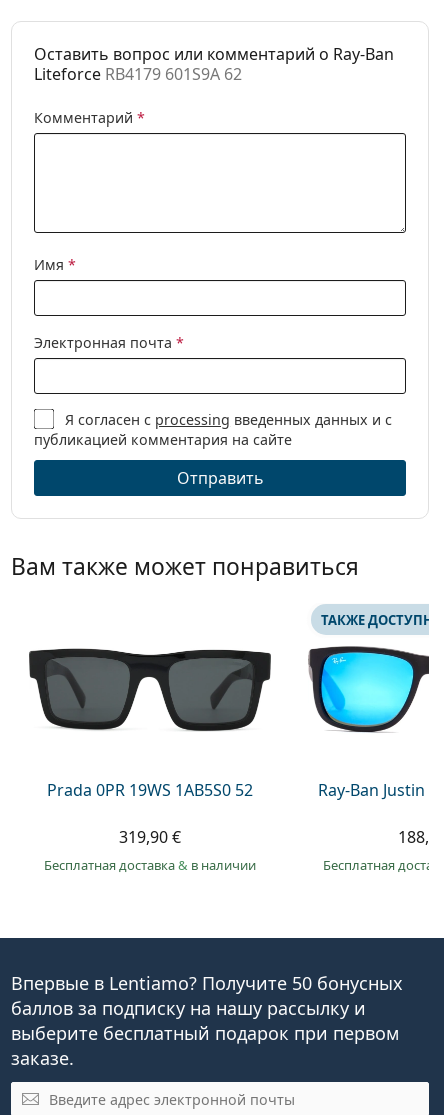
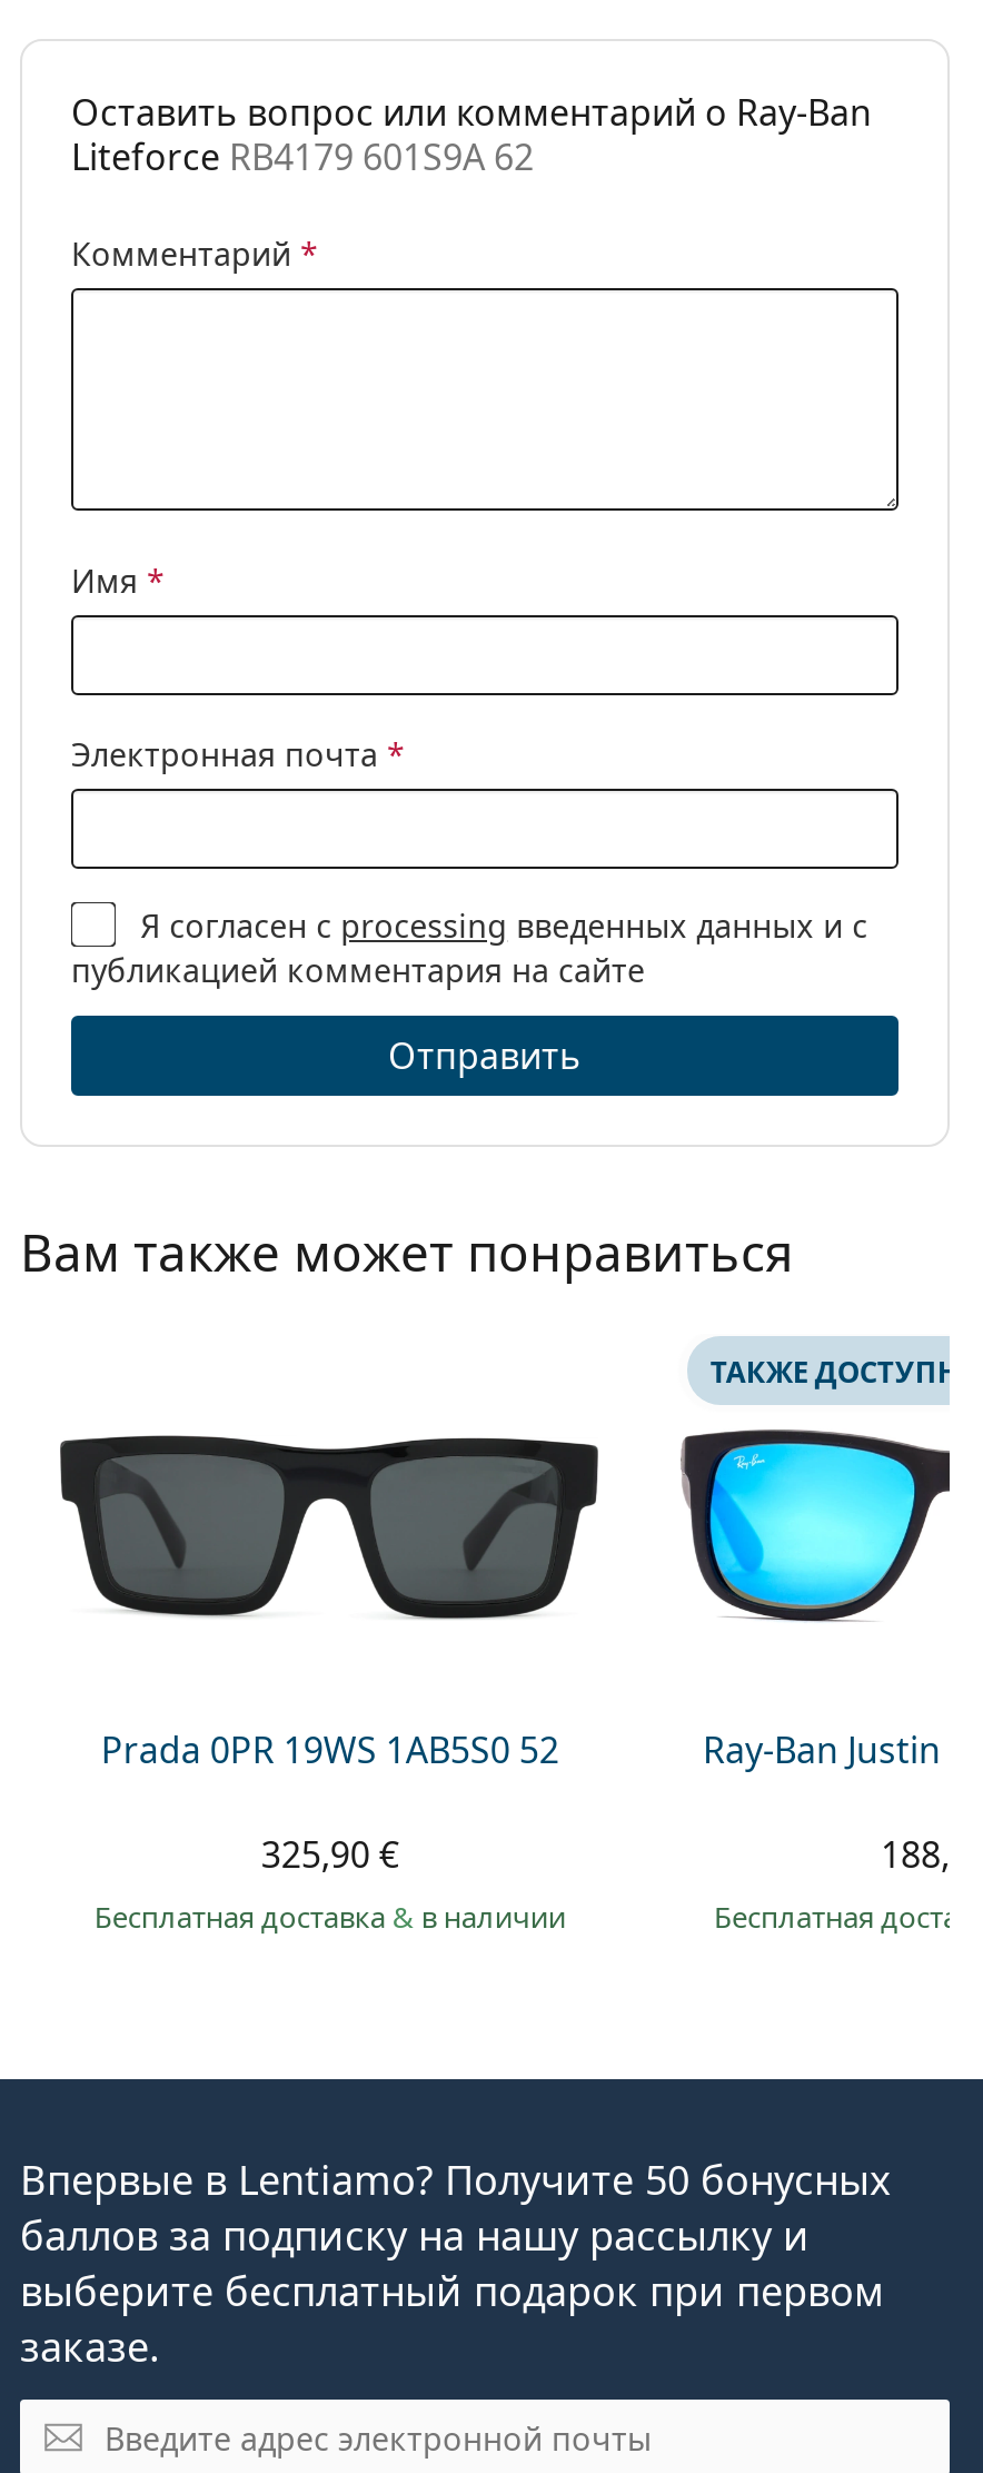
[119,826,181,848] 319,90 € -> [261,1829,399,1878] 325,90 €

